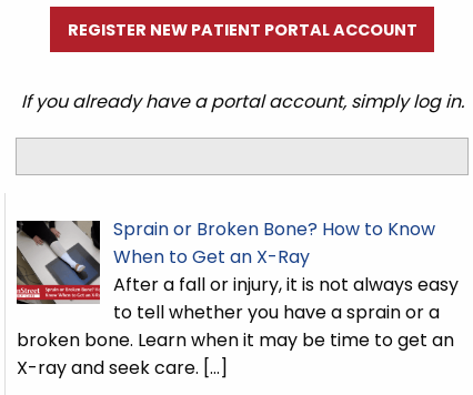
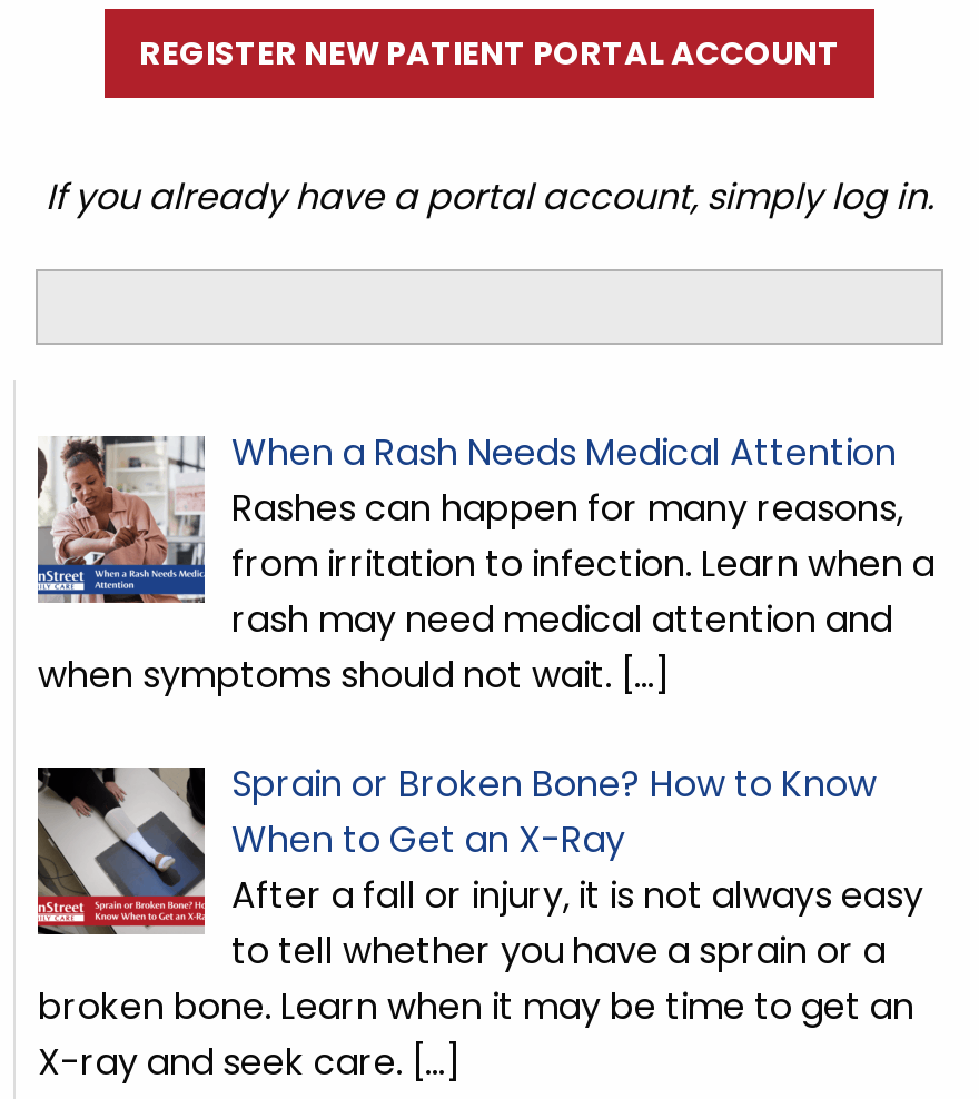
none -> [36,427,934,701] [image] | When a Rash Needs Medical Attention | Rashes can happen for many reasons, | from irritation to infection. Learn when a | rash may need medical attention and | when symptoms should not wait. […]

